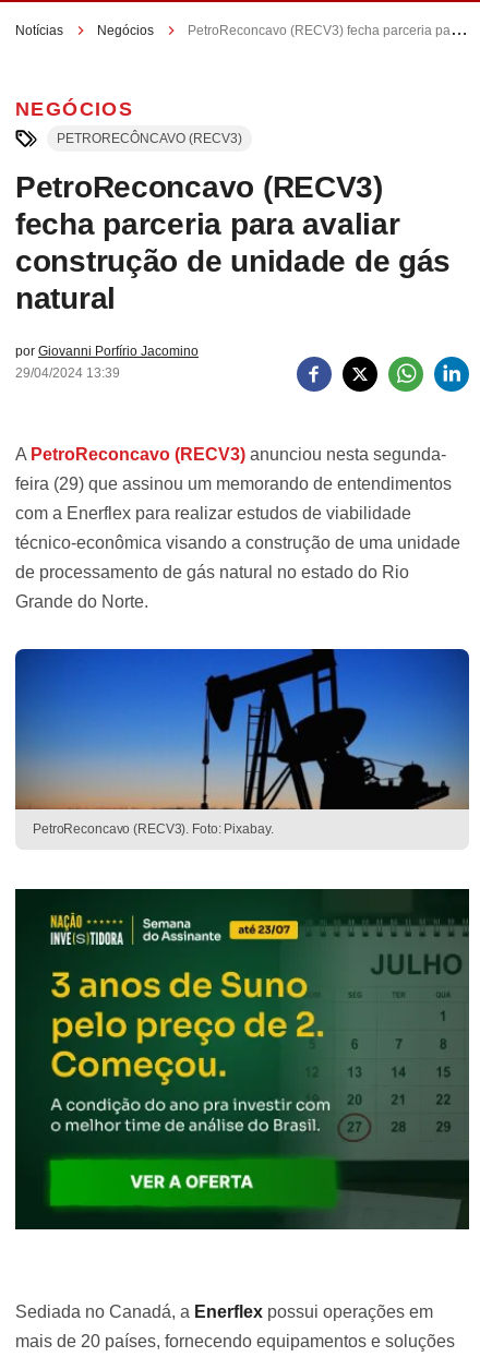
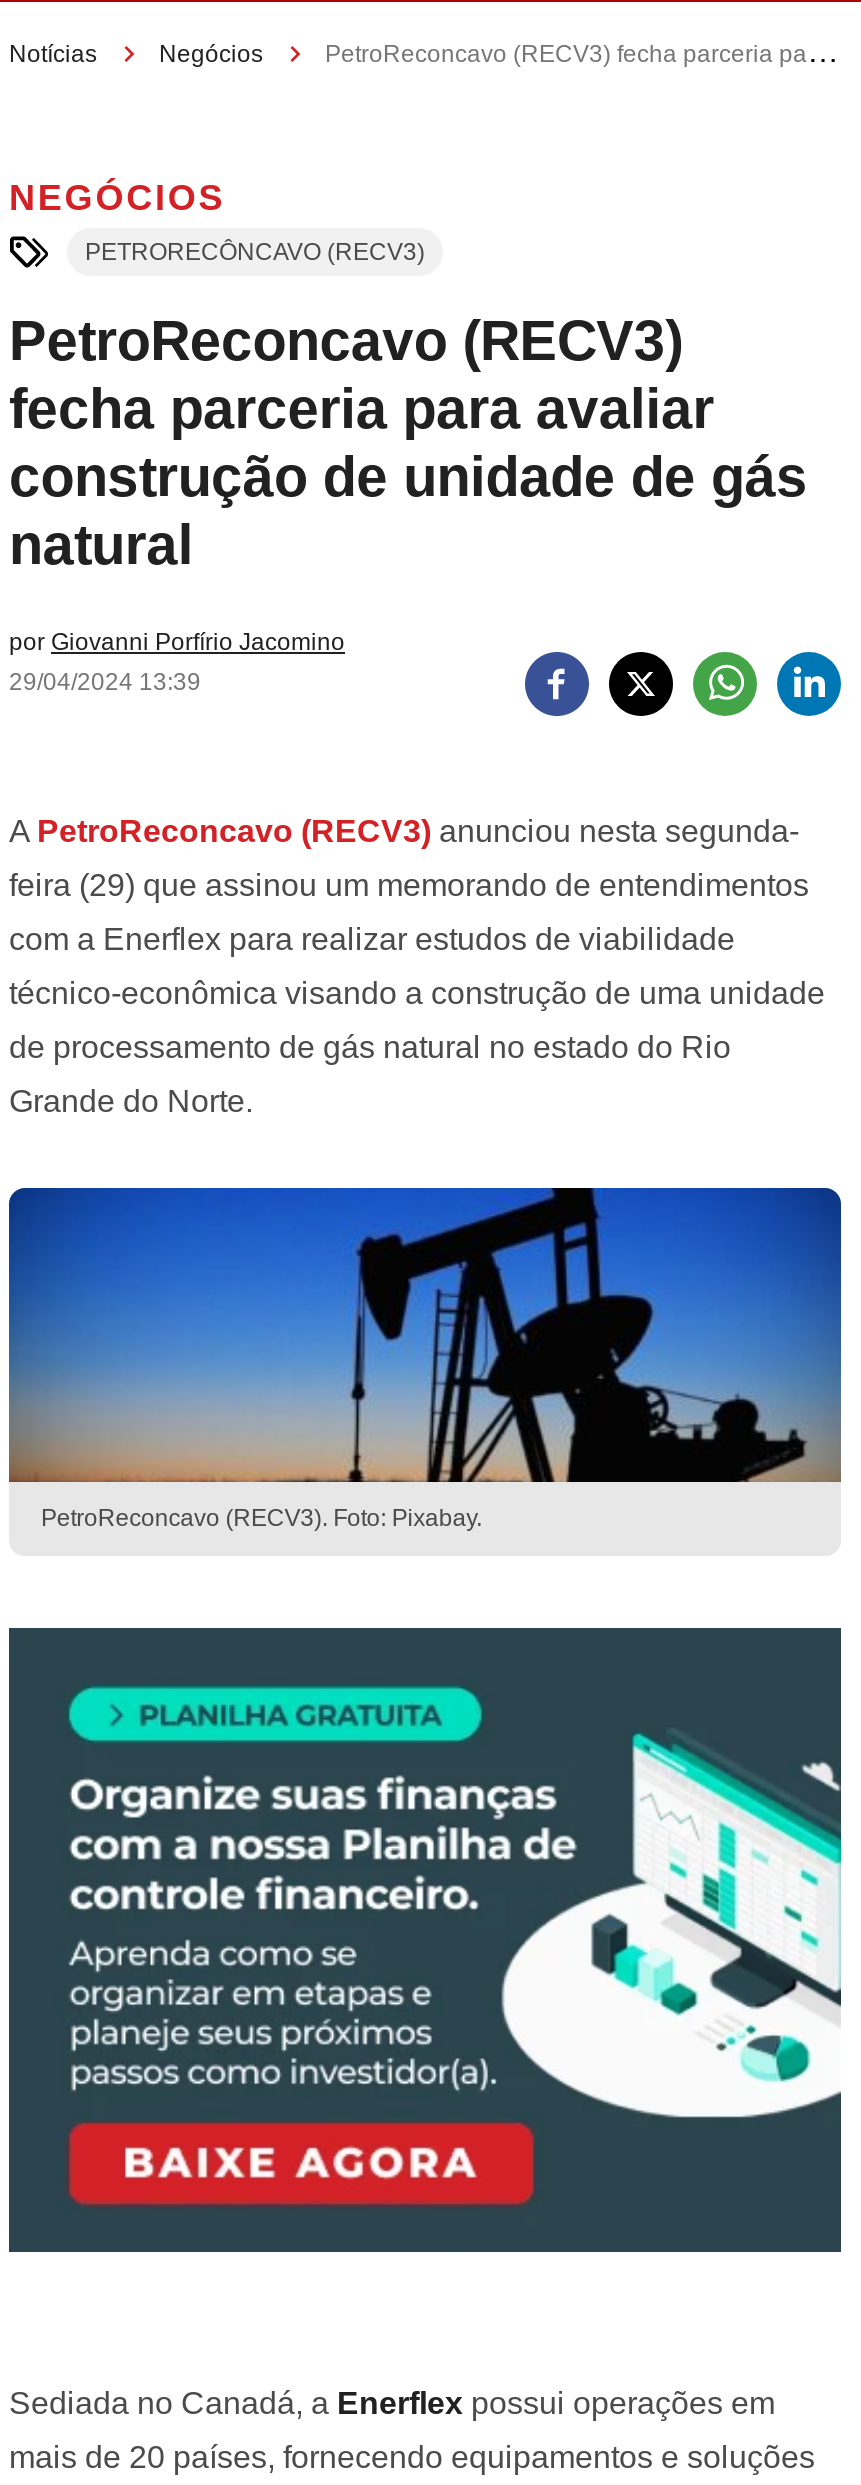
[16,889,470,1229] [image] -> [9,1628,843,2252] [image]

